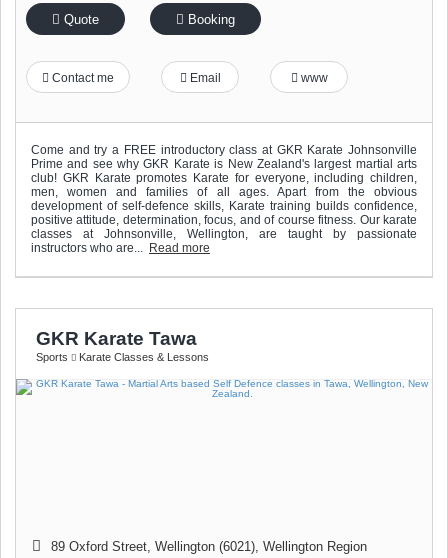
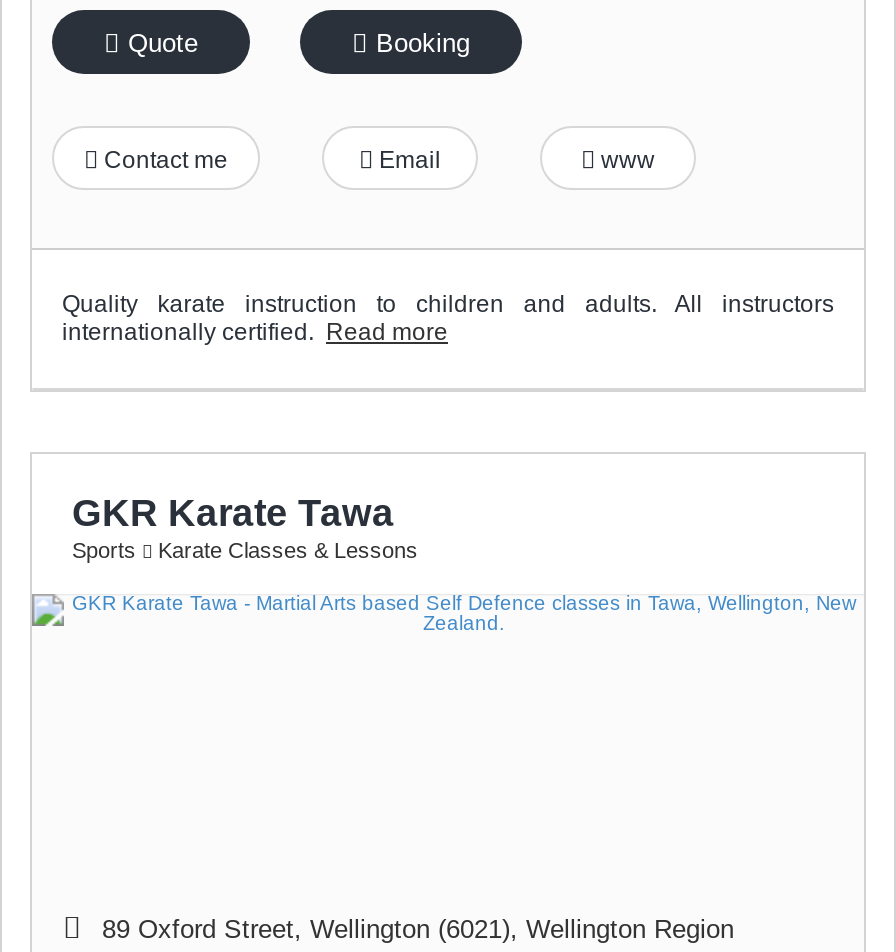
[31,143,417,255] Come and try a FREE introductory class at GKR Karate Johnsonville | Prime and see why GKR Karate is New Zealand's largest martial arts | club! GKR Karate promotes Karate for everyone, including children, | men, women and families of all ages. Apart from the obvious | development of self-defence skills, Karate training builds confidence, | positive attitude, determination, focus, and of course fitness. Our karate | classes at Johnsonville, Wellington, are taught by passionate | instructors who are... Read more -> [62,290,834,346] Quality karate instruction to children and adults. All instructors | internationally certified. Read more

